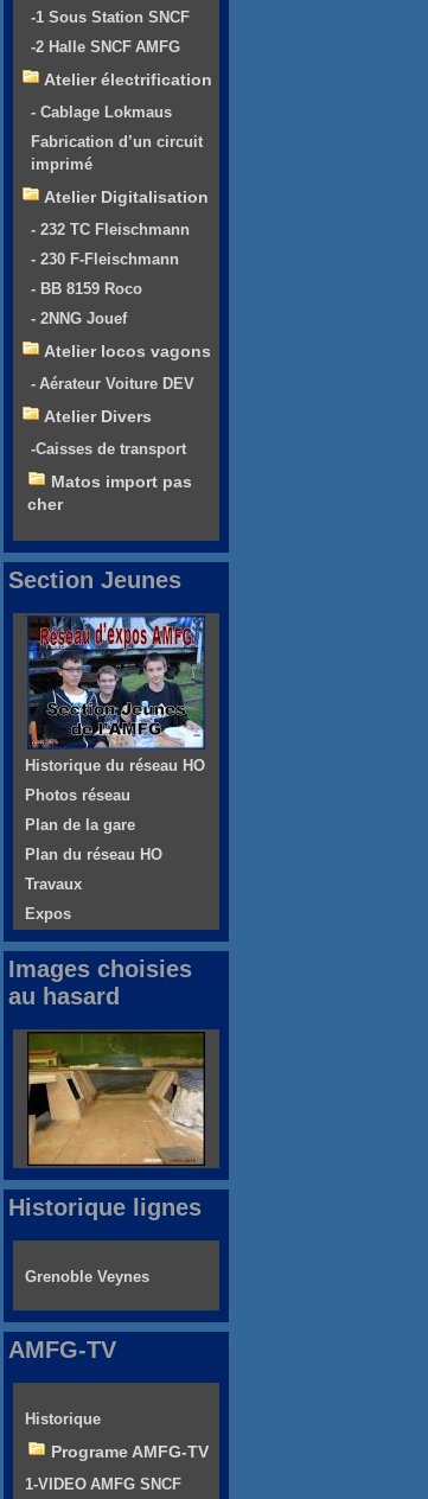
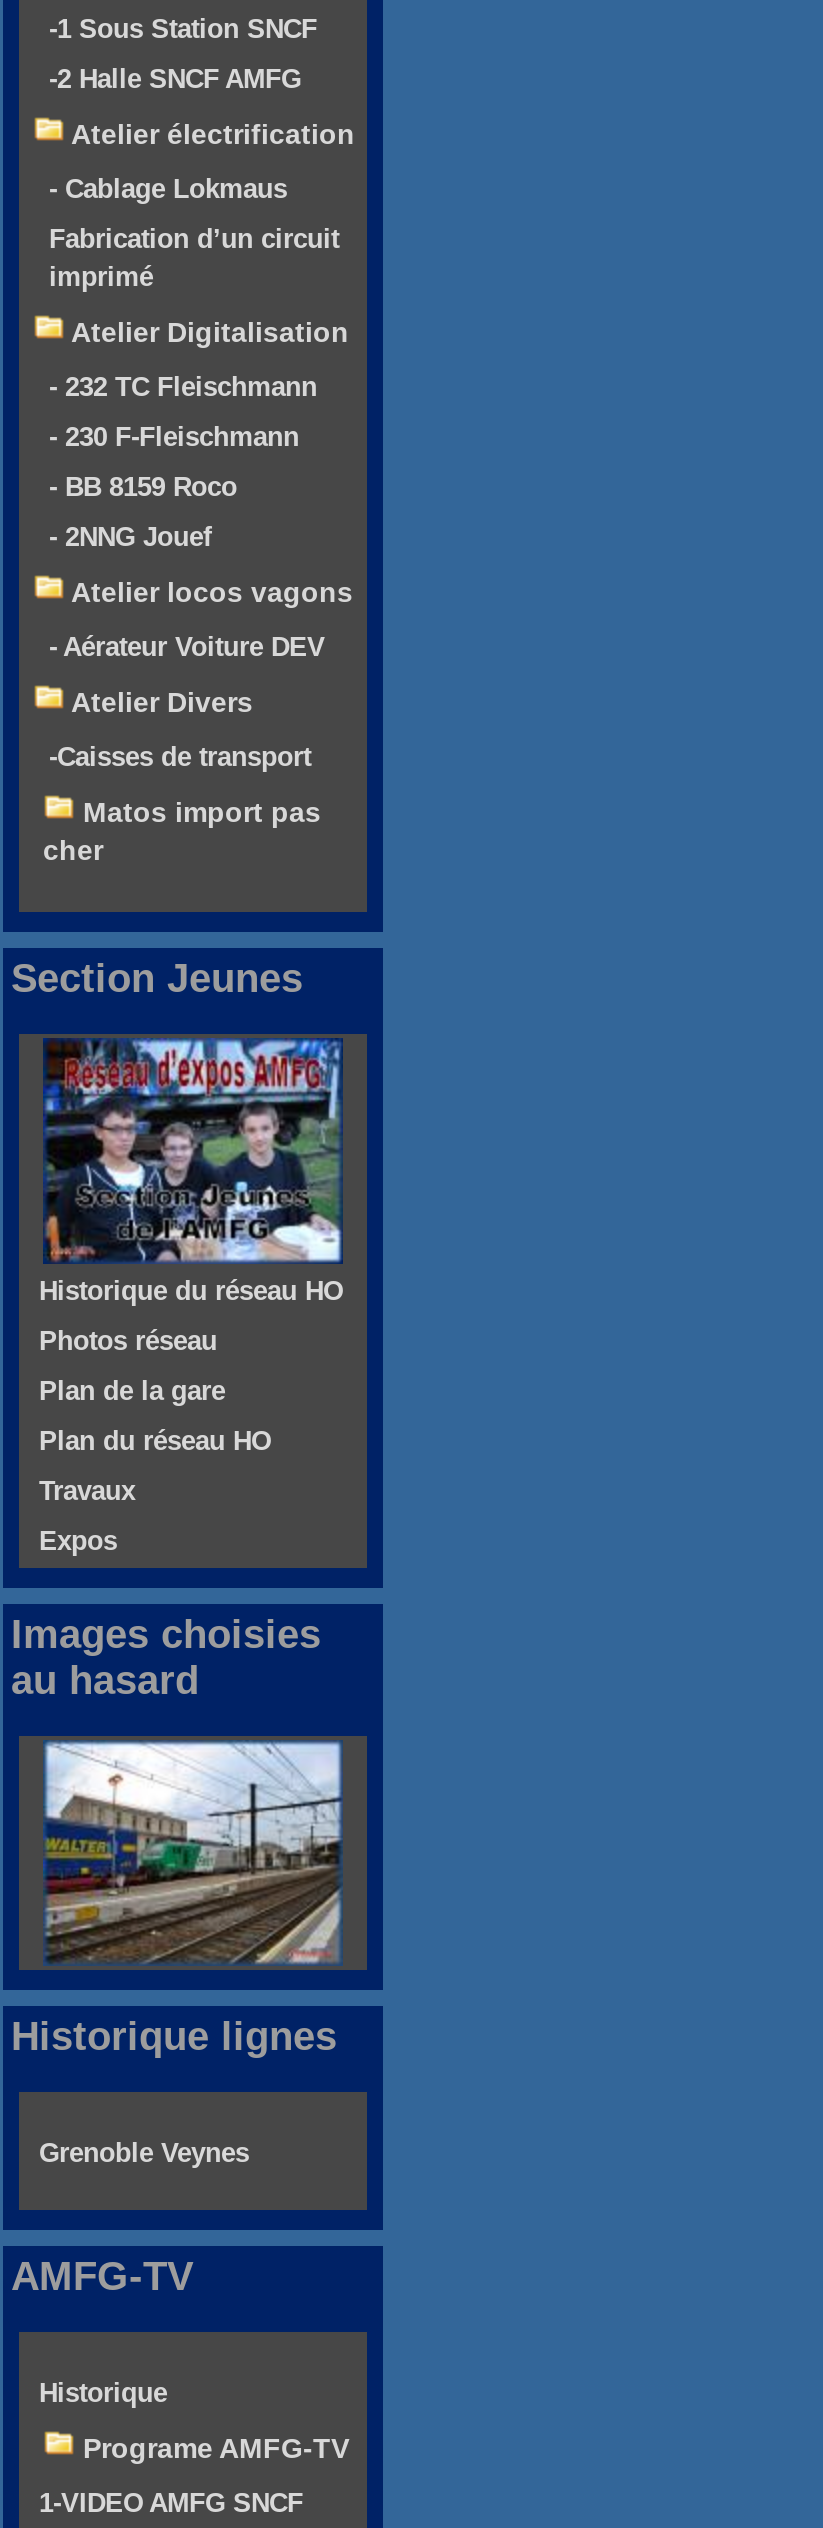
[26,1031,206,1167] [image] -> [43,1740,343,1966] [image]

